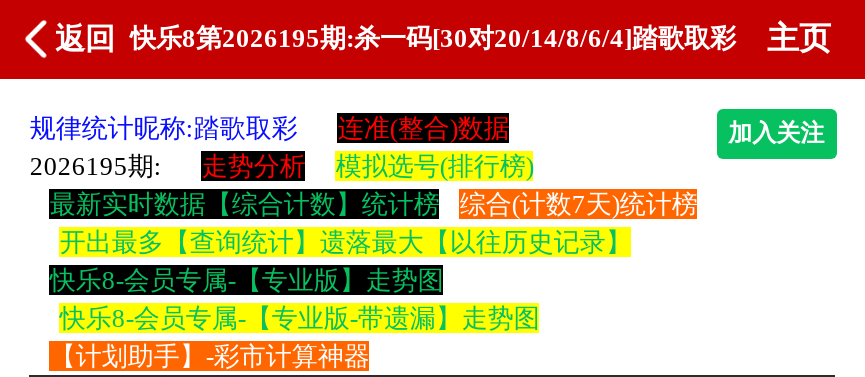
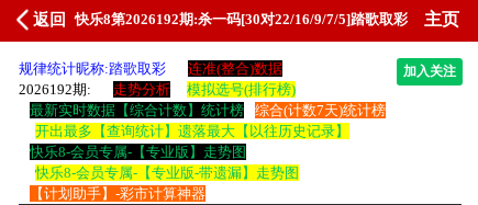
[55,23,736,55] 返回 快乐8第2026195期:杀一码[30对20/14/8/6/4]踏歌取彩 -> [33,11,407,29] 返回 快乐8第2026192期:杀一码[30对22/16/9/7/5]踏歌取彩
[30,151,162,181] 2026195期: -> [19,81,92,98] 2026192期:

